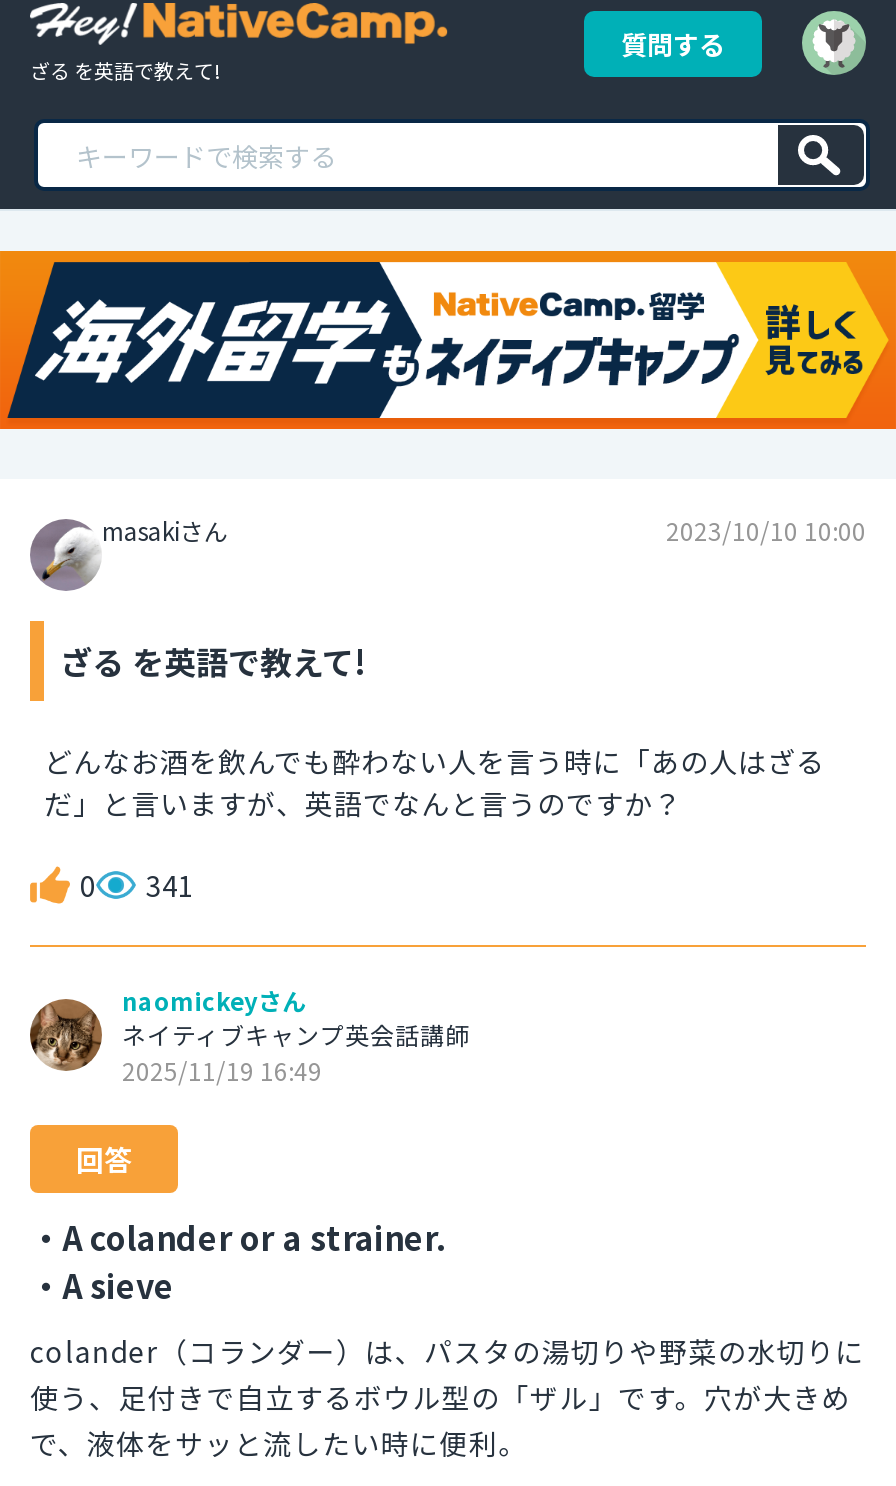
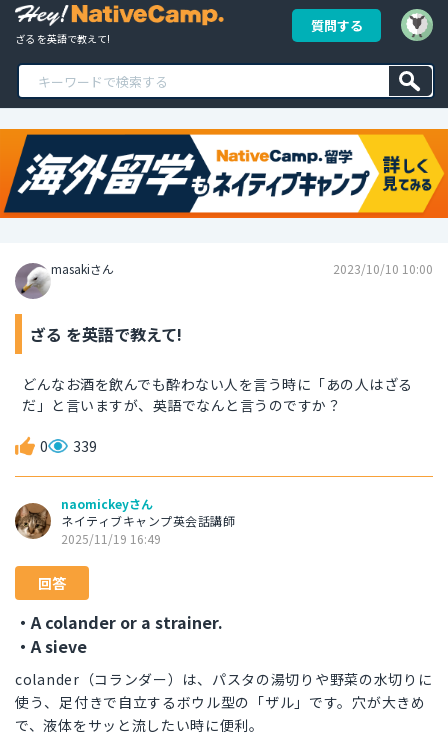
[80,866,194,906] 0 341 -> [40,436,97,456] 0 339

